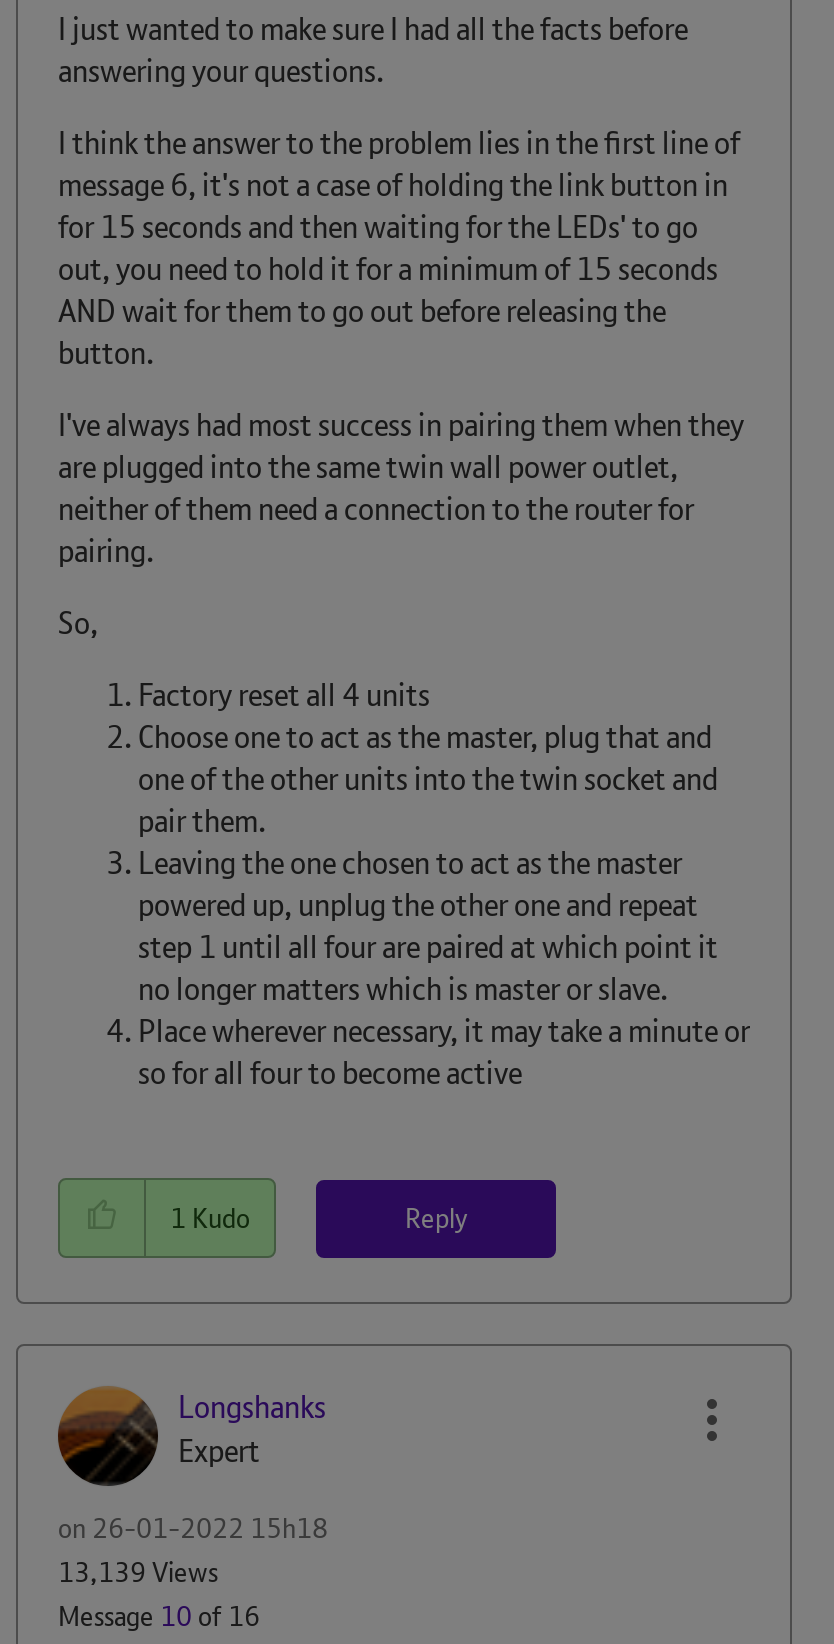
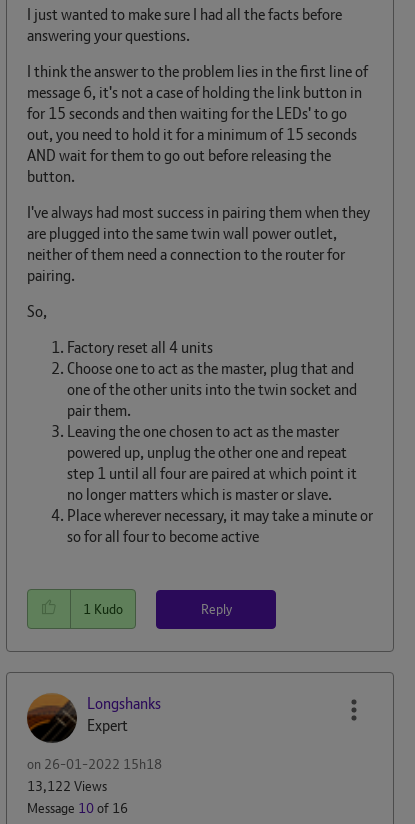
[58,1554,218,1590] 13,139 Views -> [27,777,107,795] 13,122 Views

